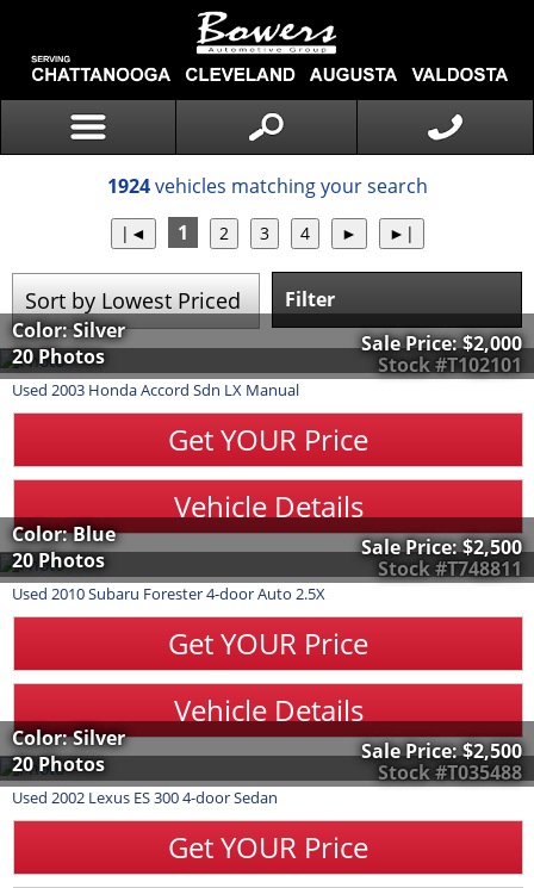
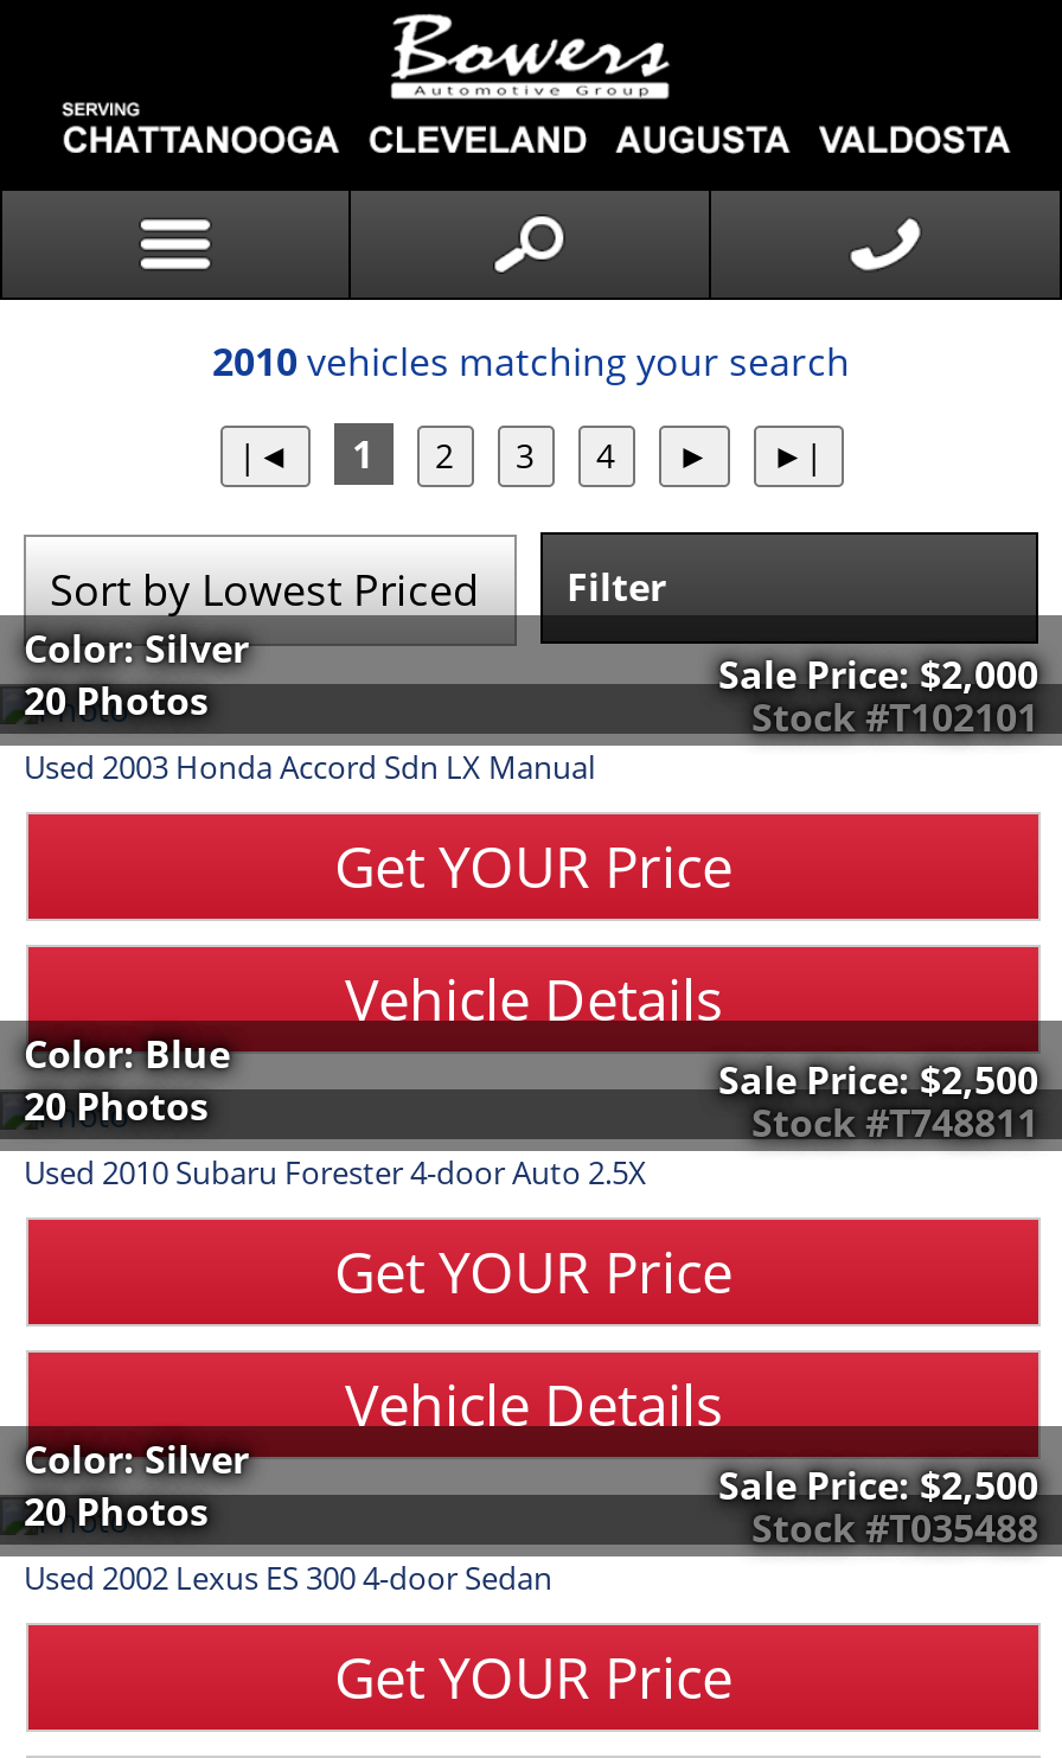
[107,173,427,199] 1924 vehicles matching your search -> [212,335,850,388] 2010 vehicles matching your search

